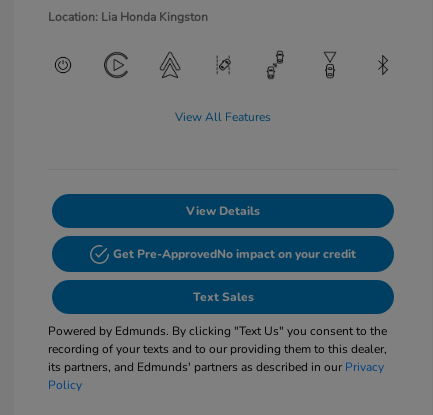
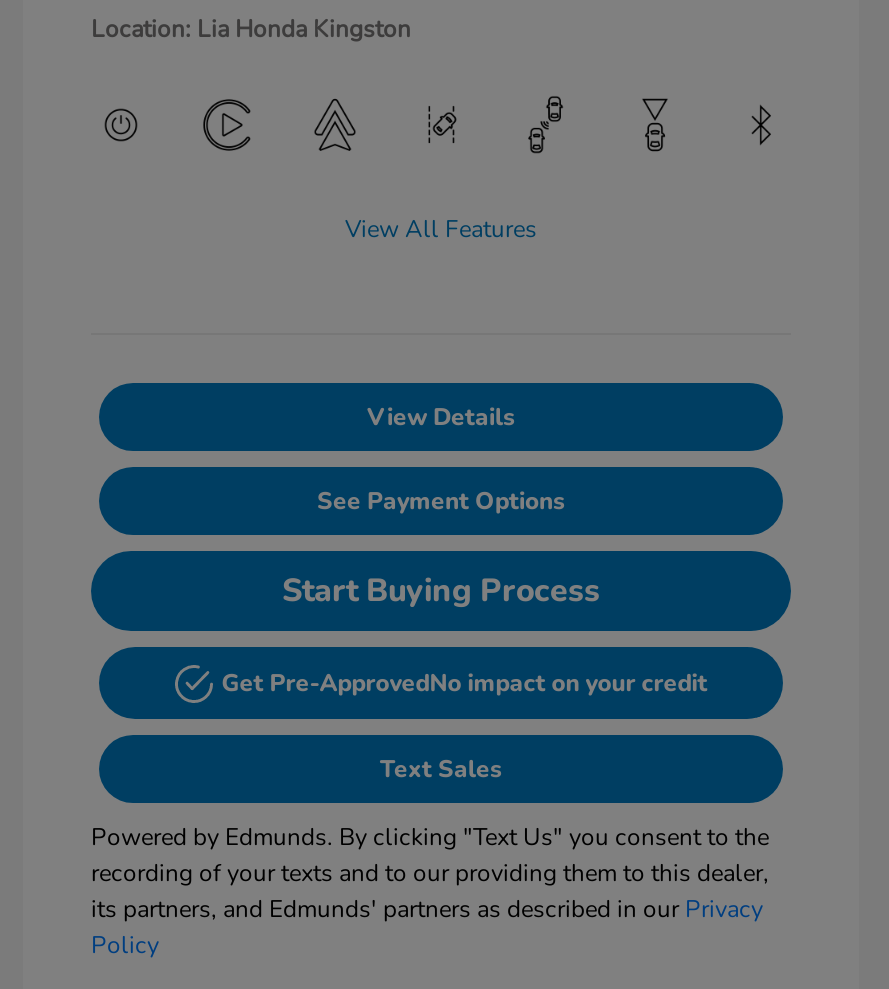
none -> [282,486,600,614] See Payment Options | Start Buying Process

